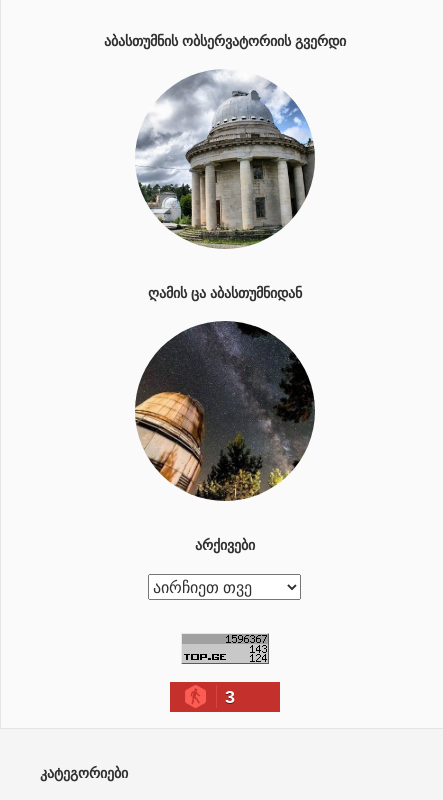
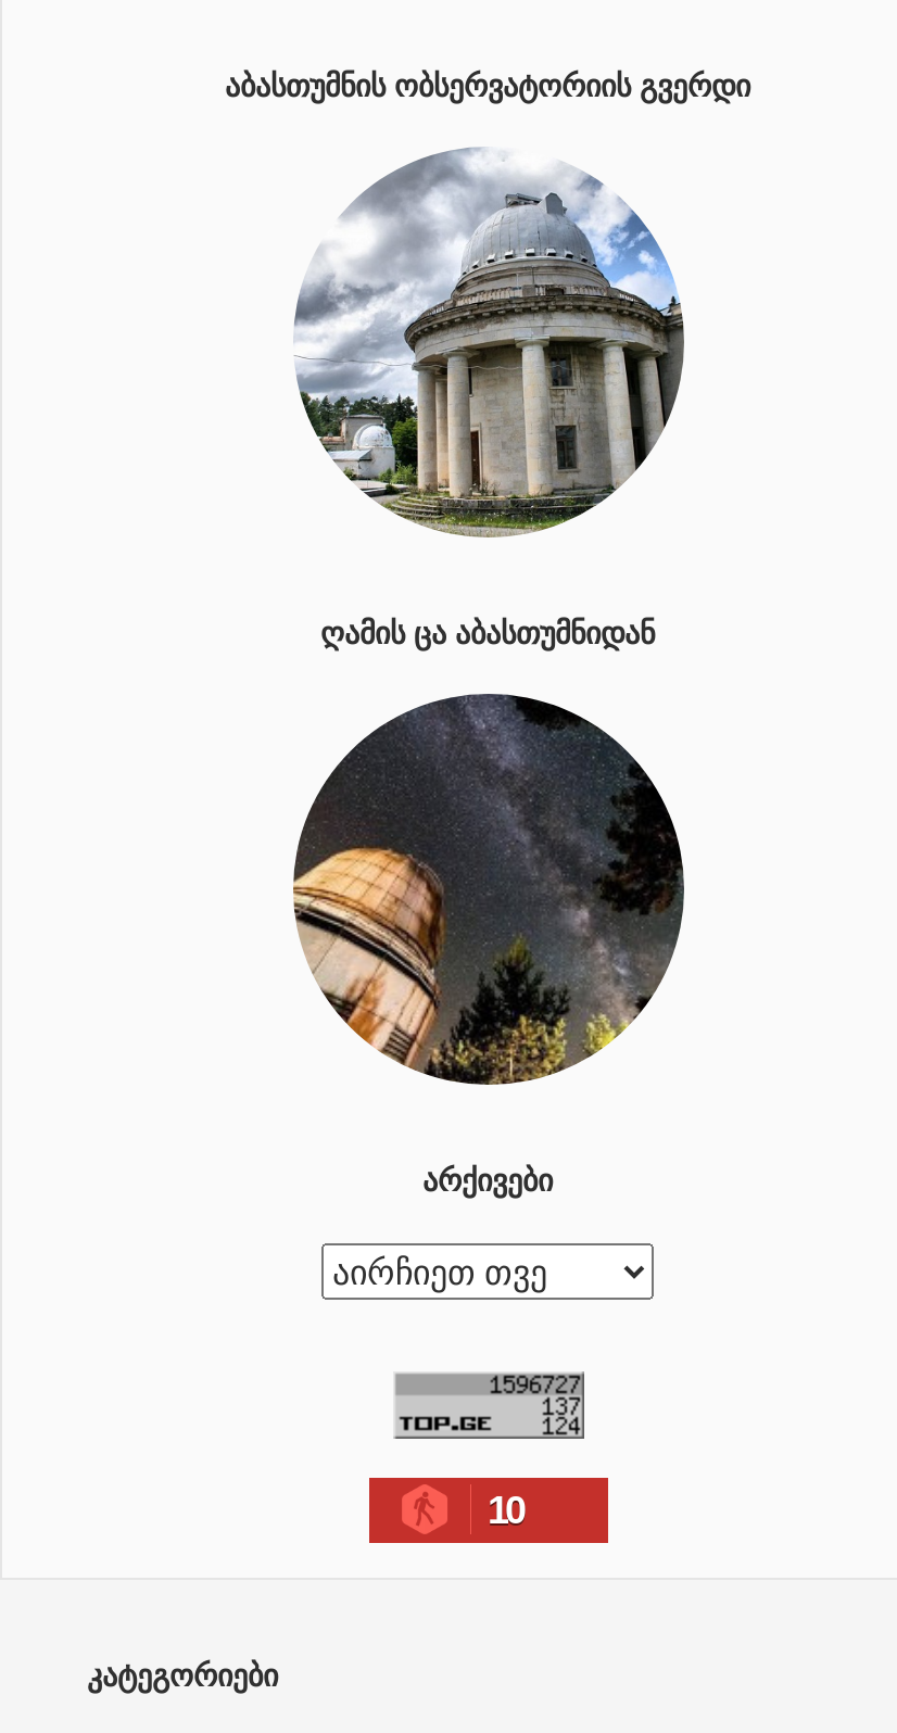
[224,687,232,707] 3 -> [488,1488,522,1532] 10

